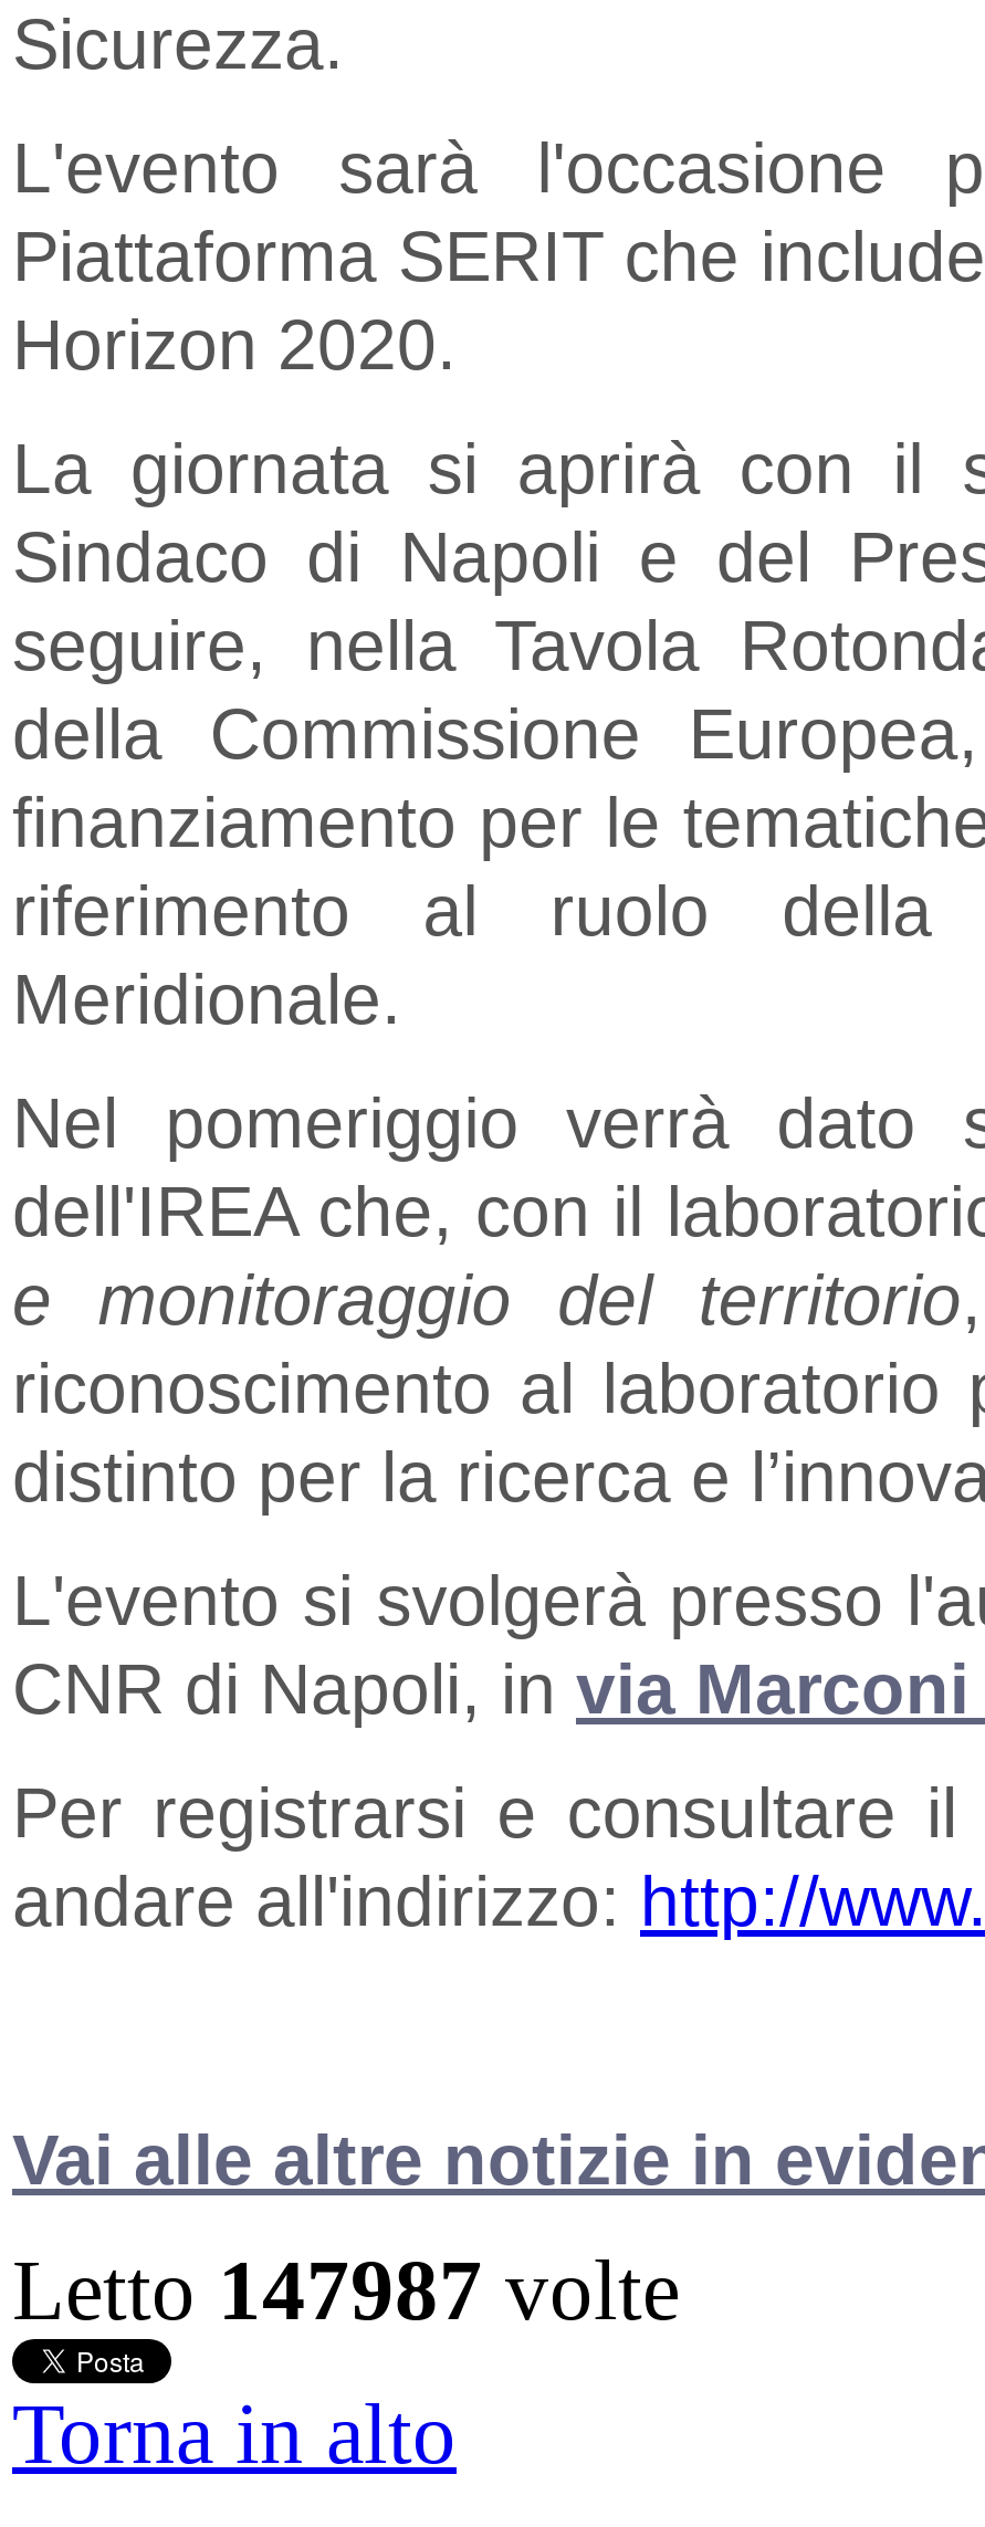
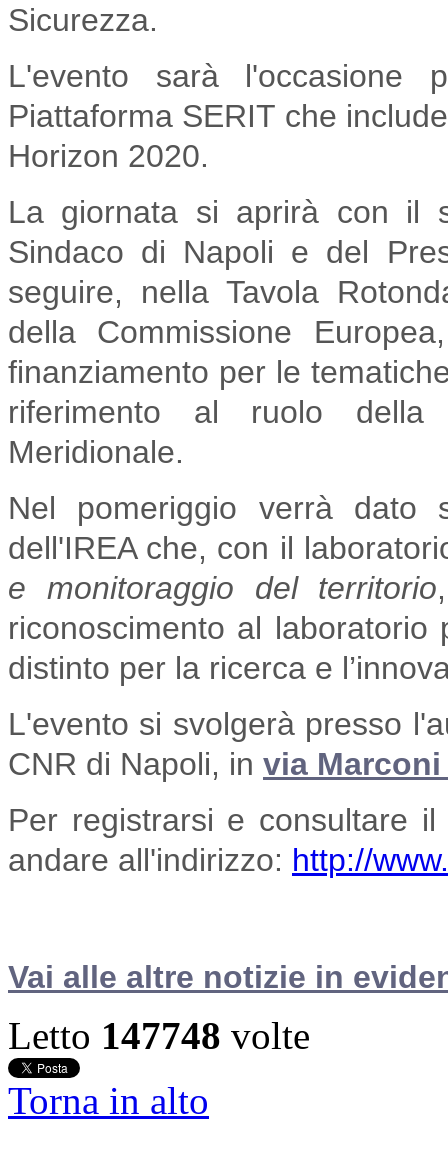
[12,2241,680,2336] Letto 147987 volte -> [8,1014,310,1057] Letto 147748 volte

